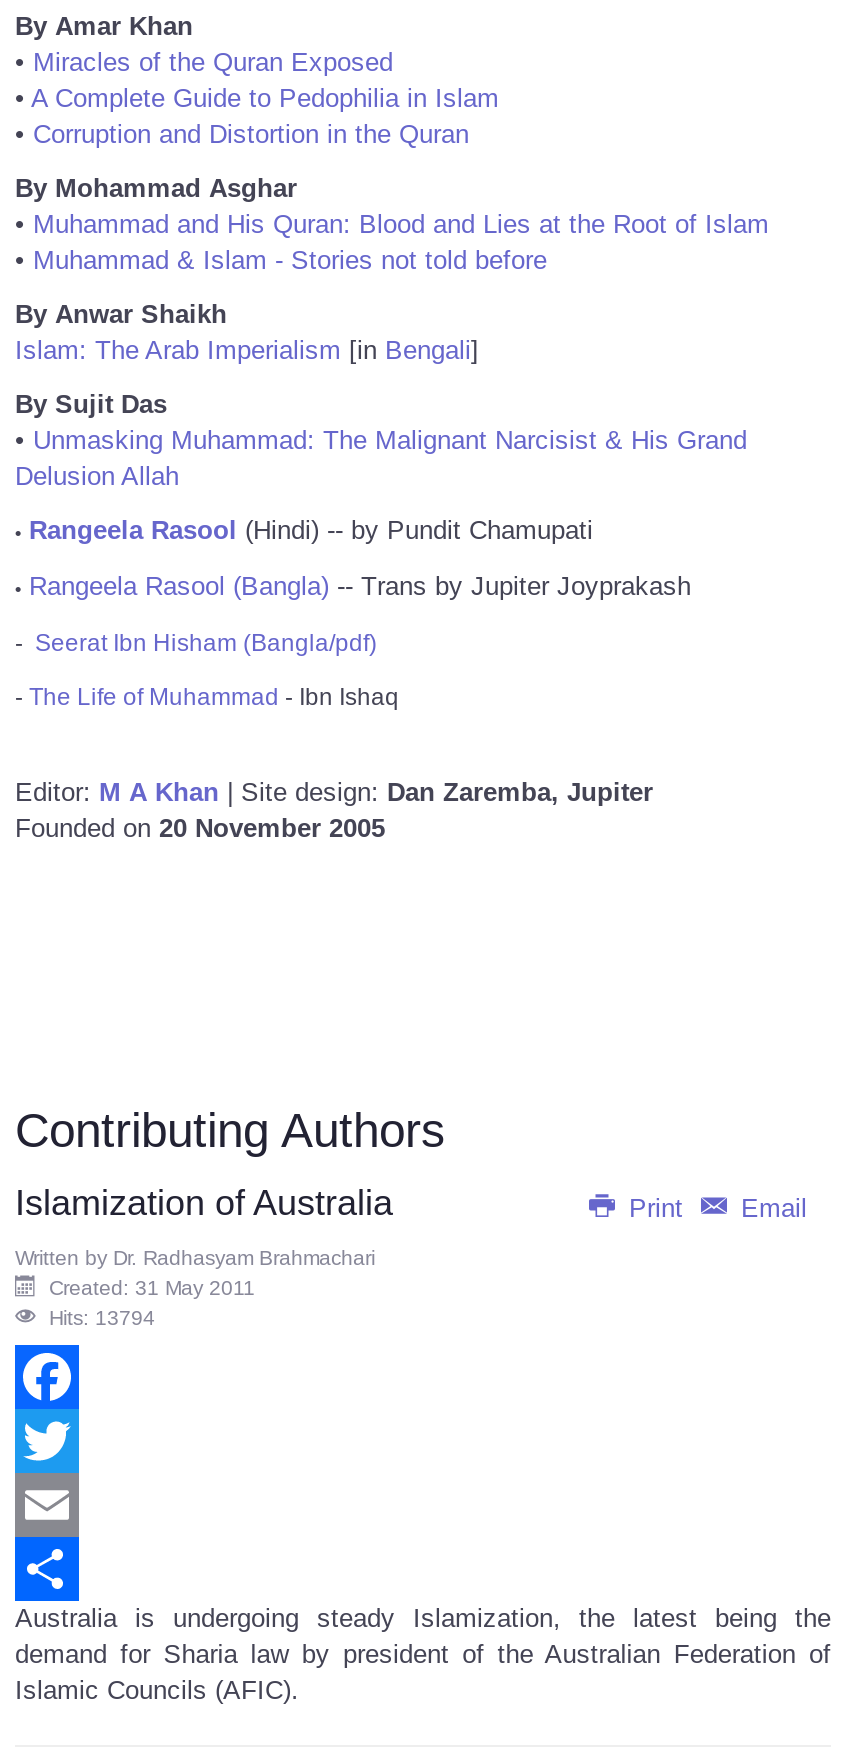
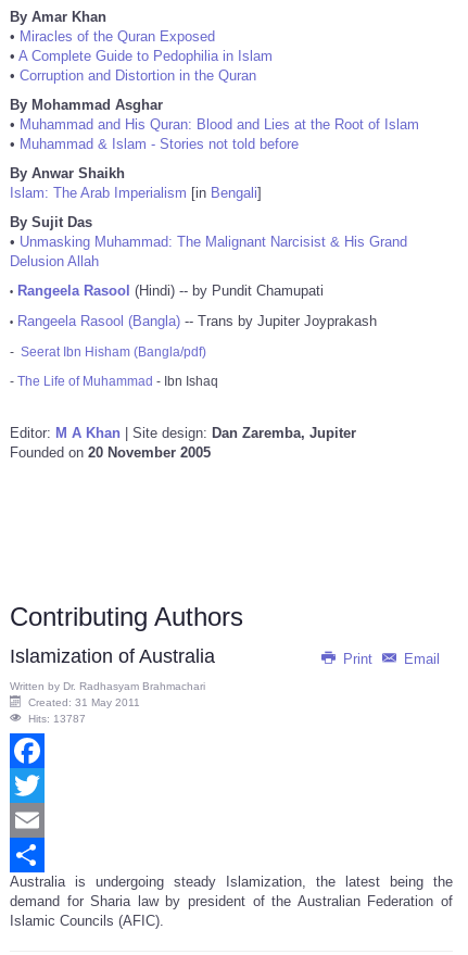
[49,1307,155,1329] Hits: 13794 -> [28,713,86,725] Hits: 13787

